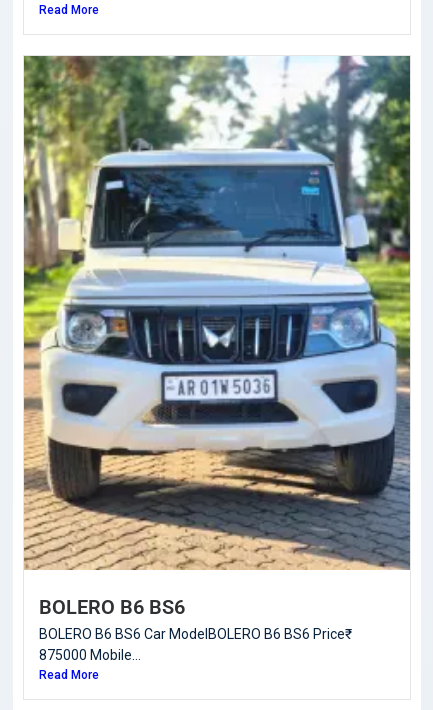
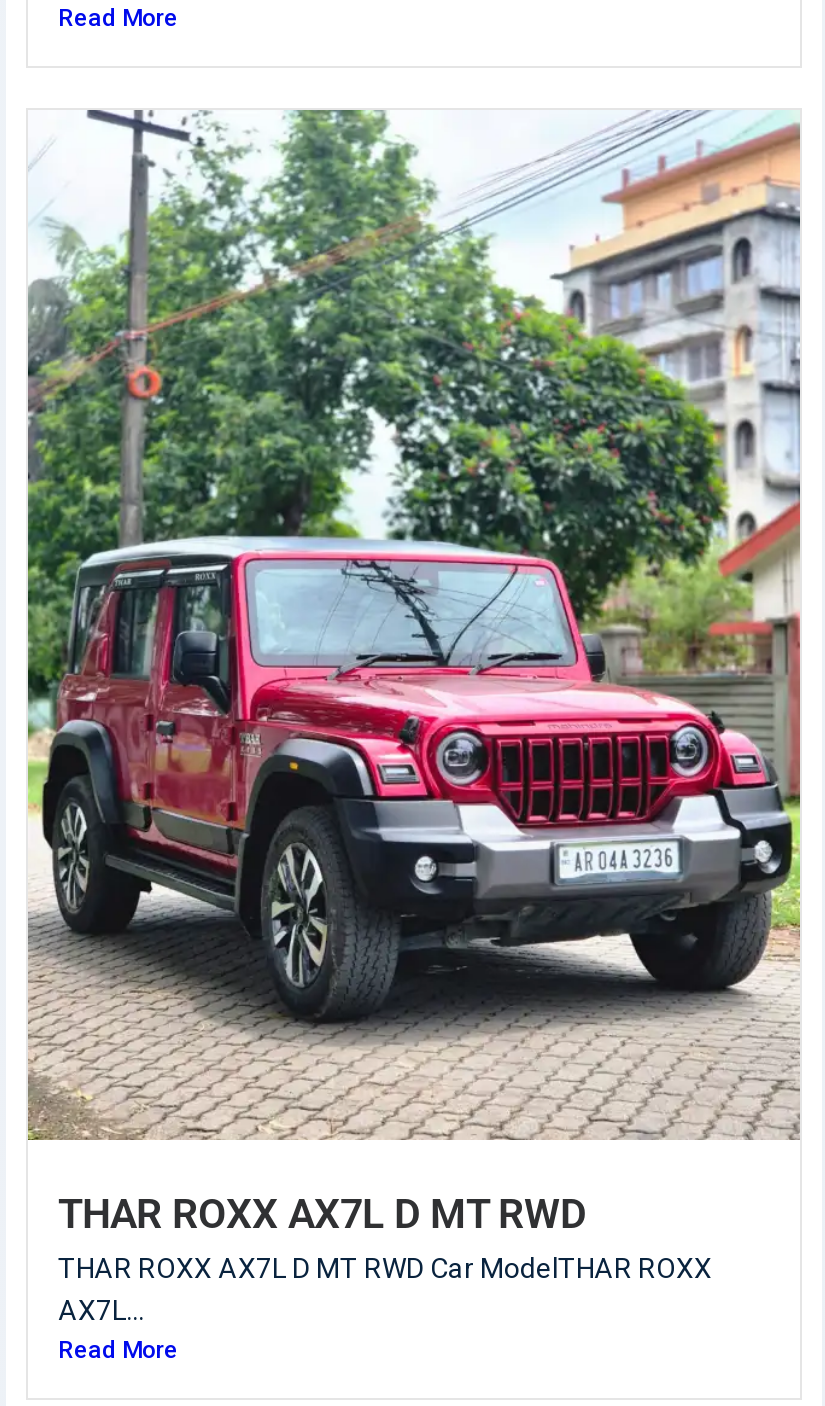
[23,55,411,663] [image] | BOLERO B6 BS6 | BOLERO B6 BS6 Car ModelBOLERO B6 BS6 Price₹ | 875000 Mobile... -> [26,108,802,1326] [image] | THAR ROXX AX7L D MT RWD | THAR ROXX AX7L D MT RWD Car ModelTHAR ROXX | AX7L...

